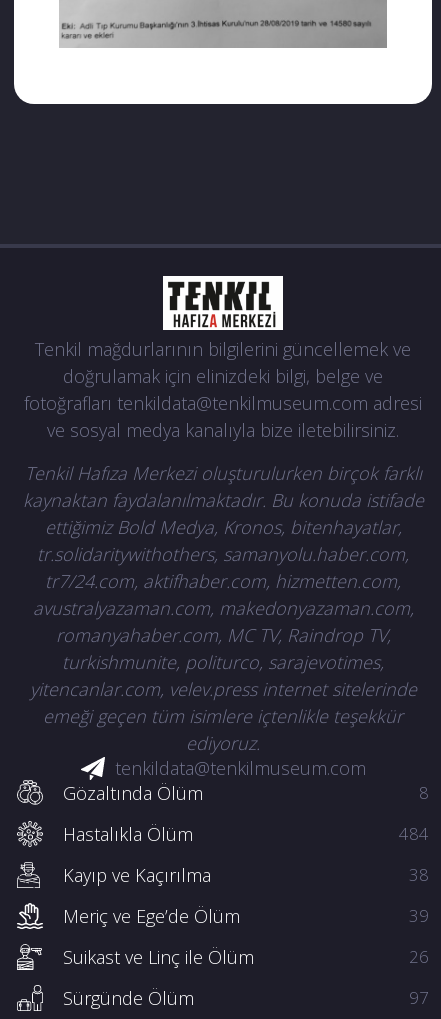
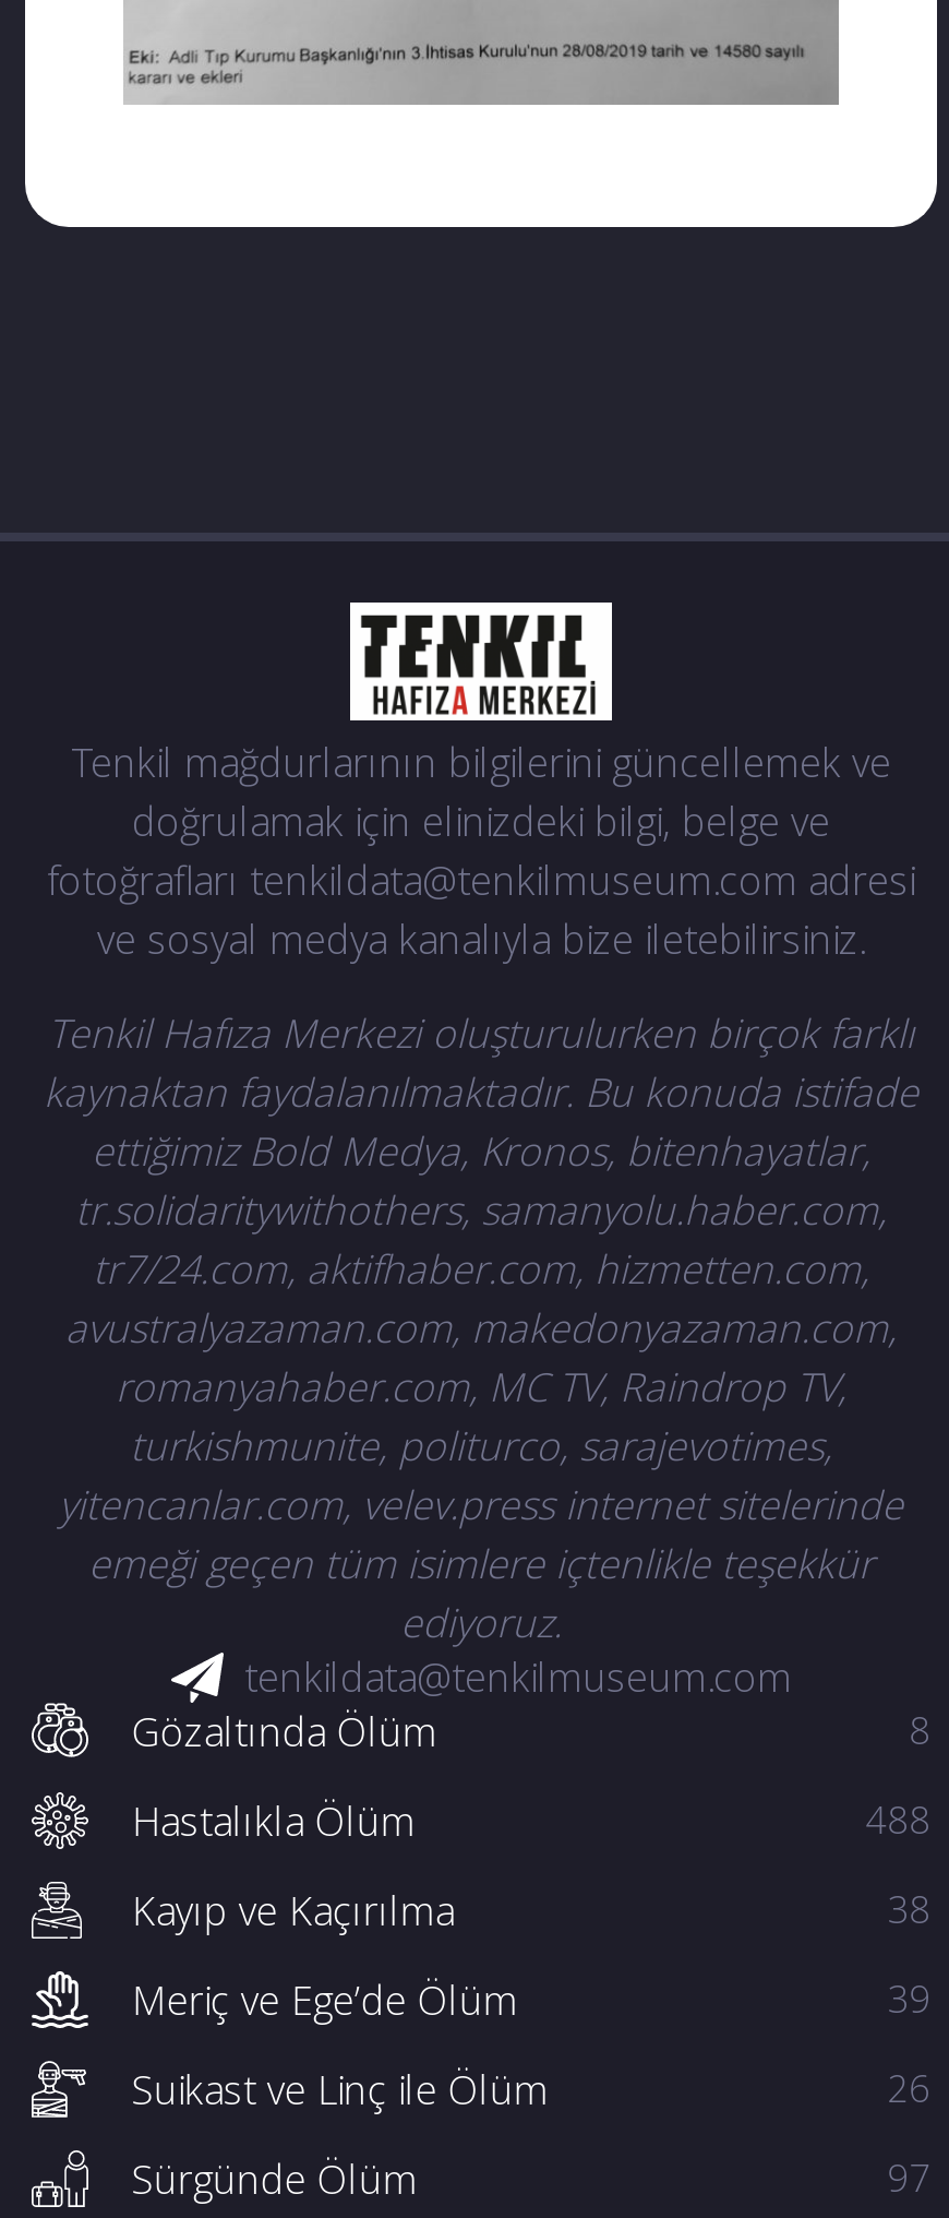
[399,822,429,845] 484 -> [865,1795,931,1845] 488

